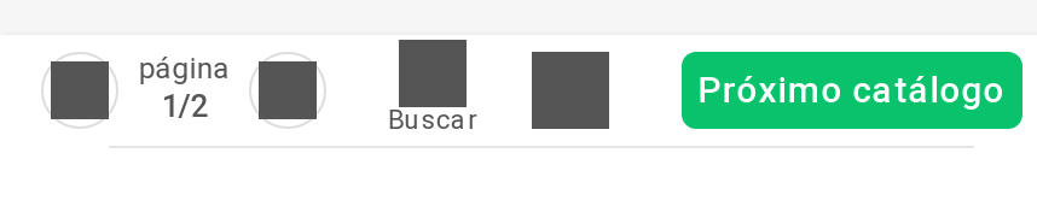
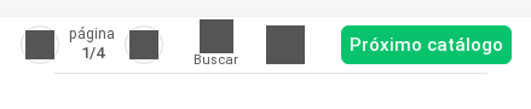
[161,87,207,123] 1/2 -> [81,43,104,61] 1/4

